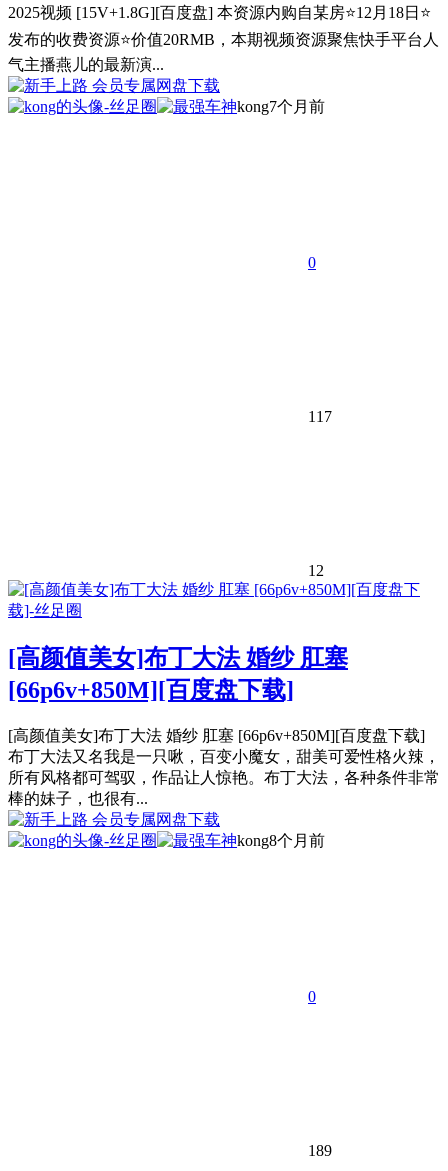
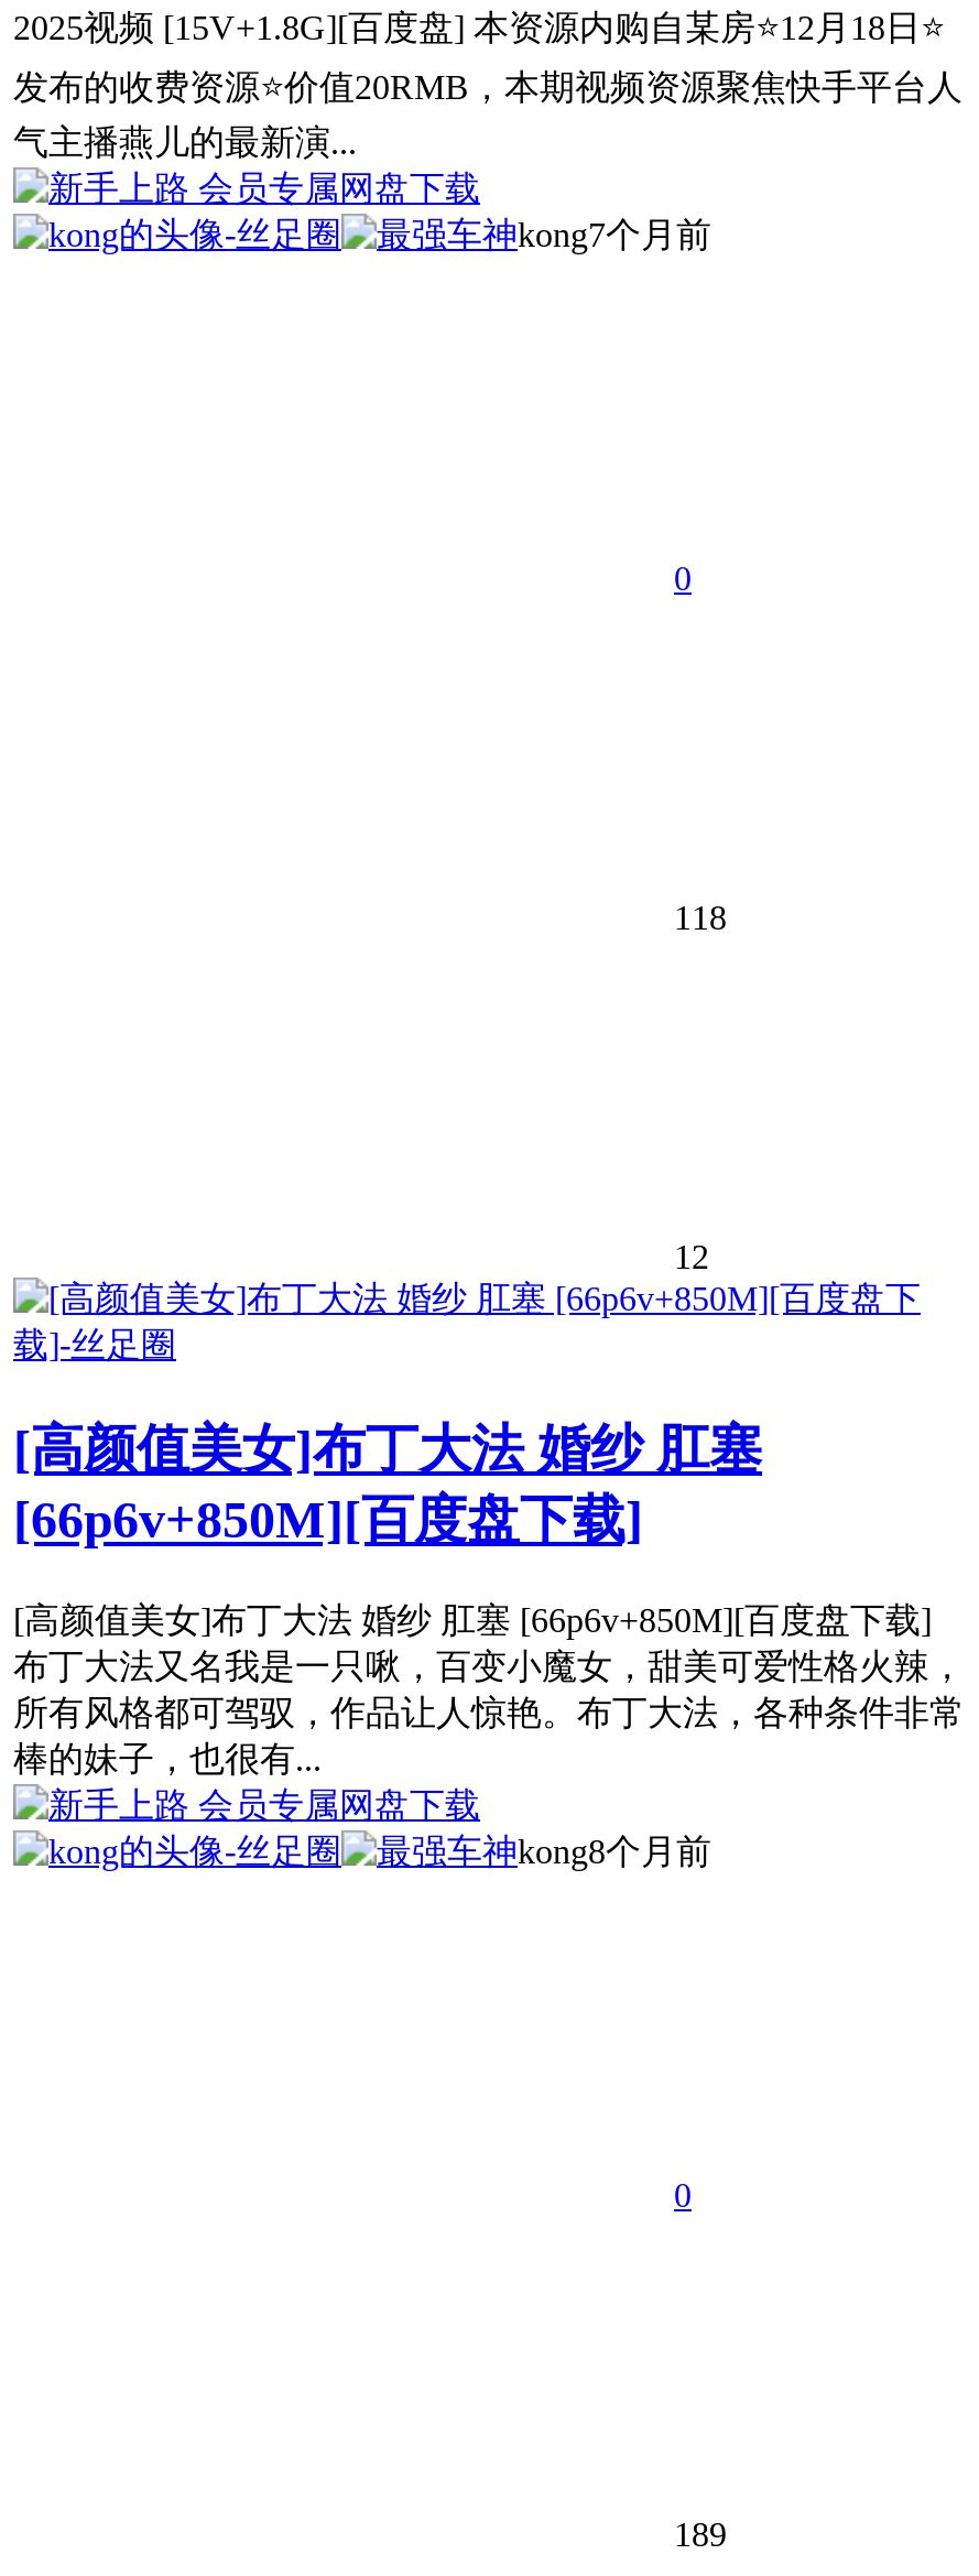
[308,408,332,425] 117 -> [674,898,727,936] 118

